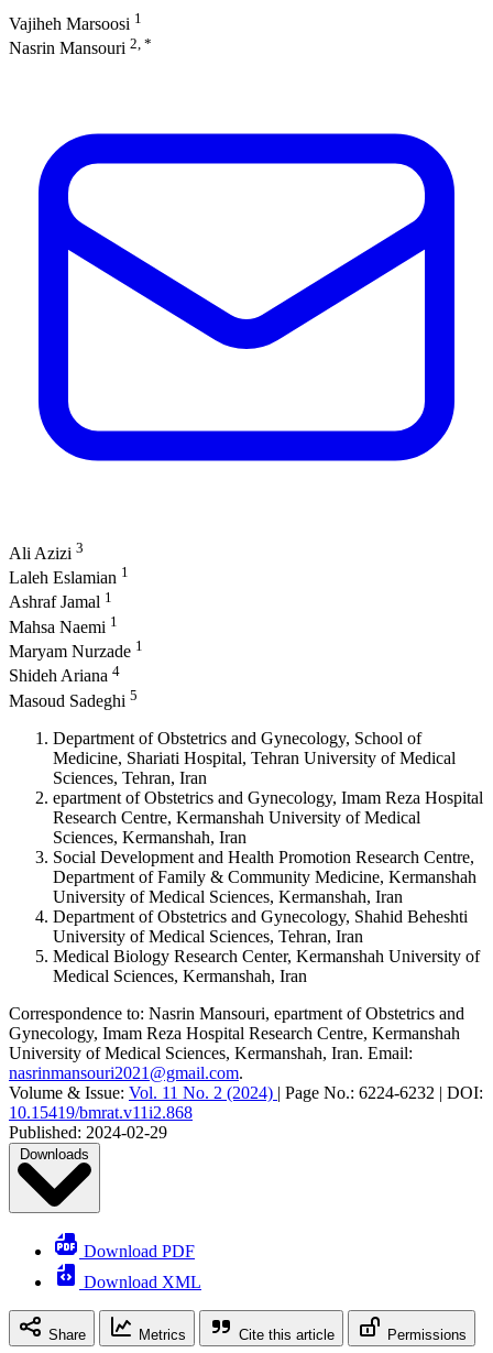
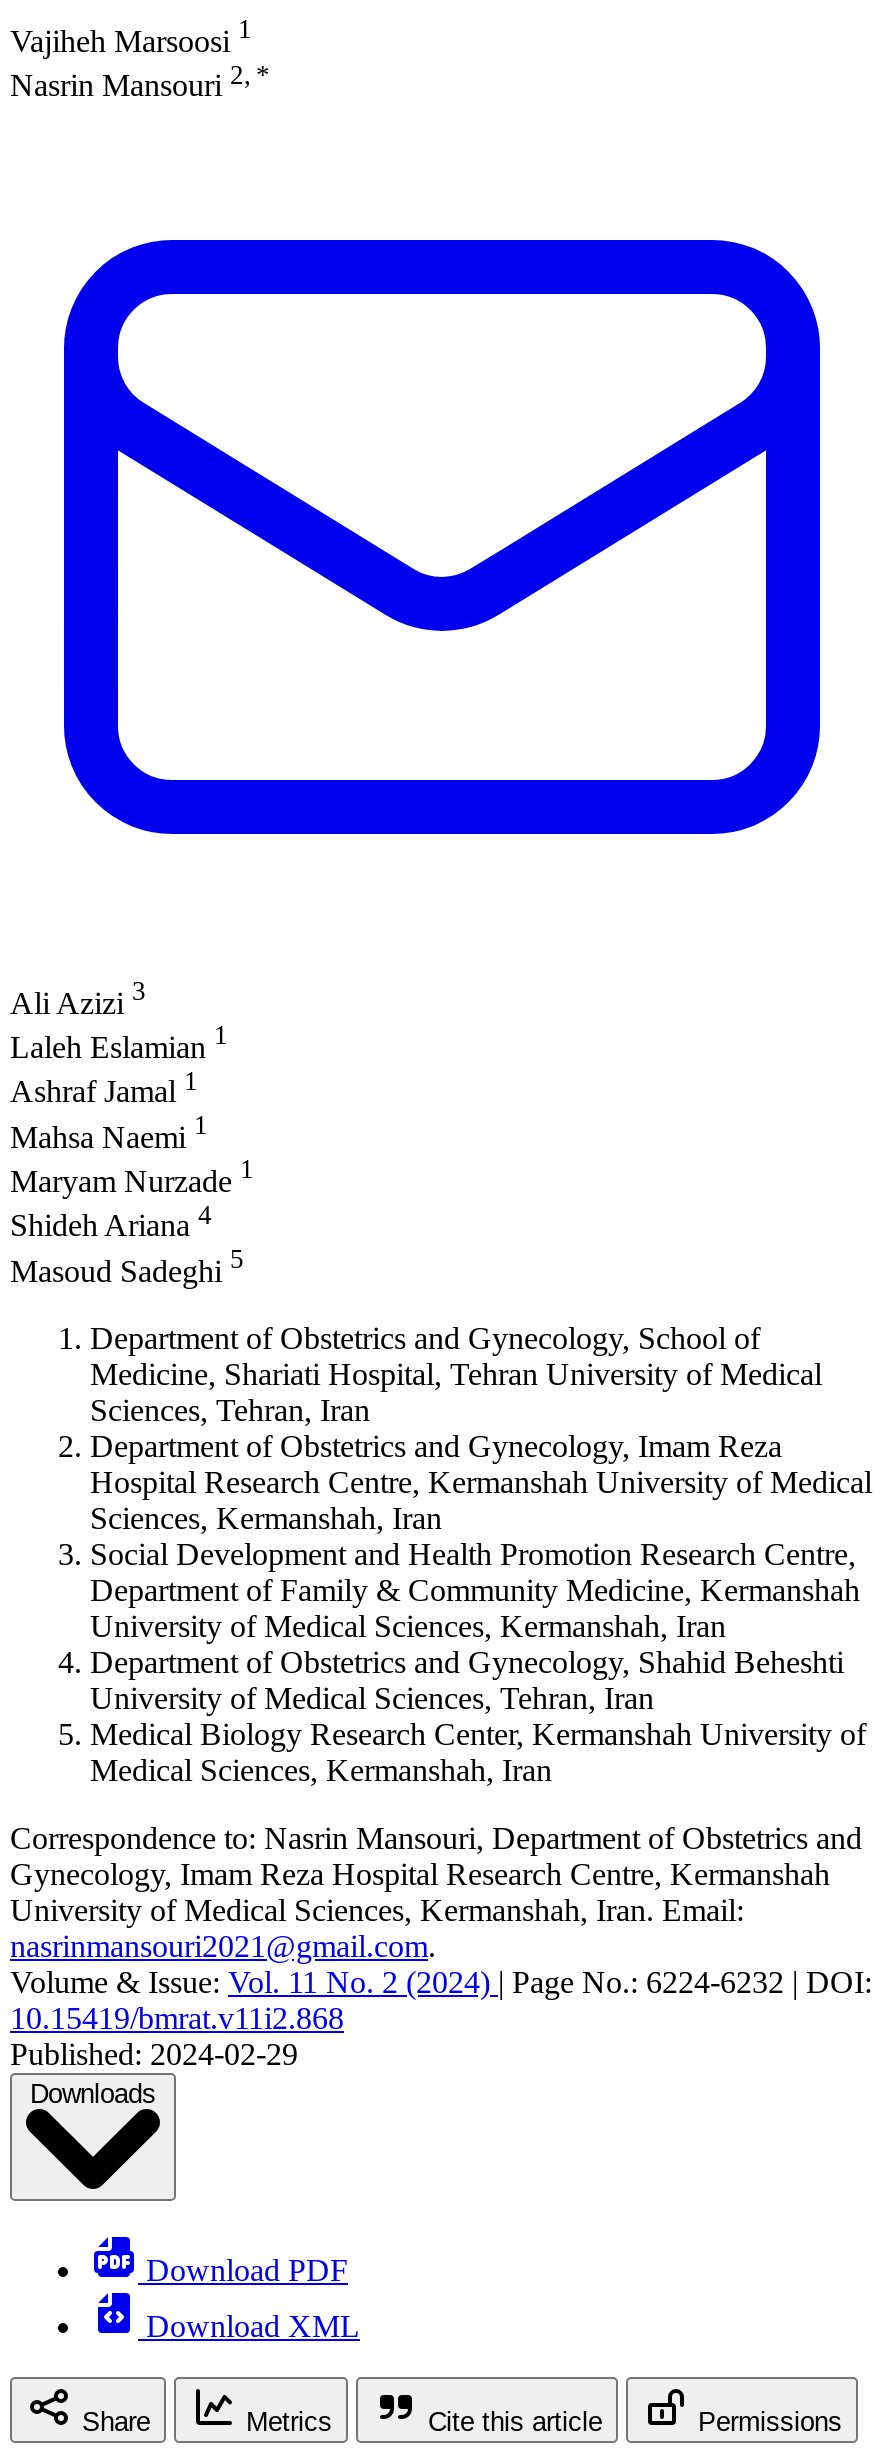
[53,788,483,827] epartment of Obstetrics and Gynecology, Imam Reza Hospital | Research Centre, Kermanshah University of Medical -> [90,1429,872,1499] Department of Obstetrics and Gynecology, Imam Reza | Hospital Research Centre, Kermanshah University of Medical
[9,1004,464,1023] Correspondence to: Nasrin Mansouri, epartment of Obstetrics and -> [10,1821,862,1855] Correspondence to: Nasrin Mansouri, Department of Obstetrics and

